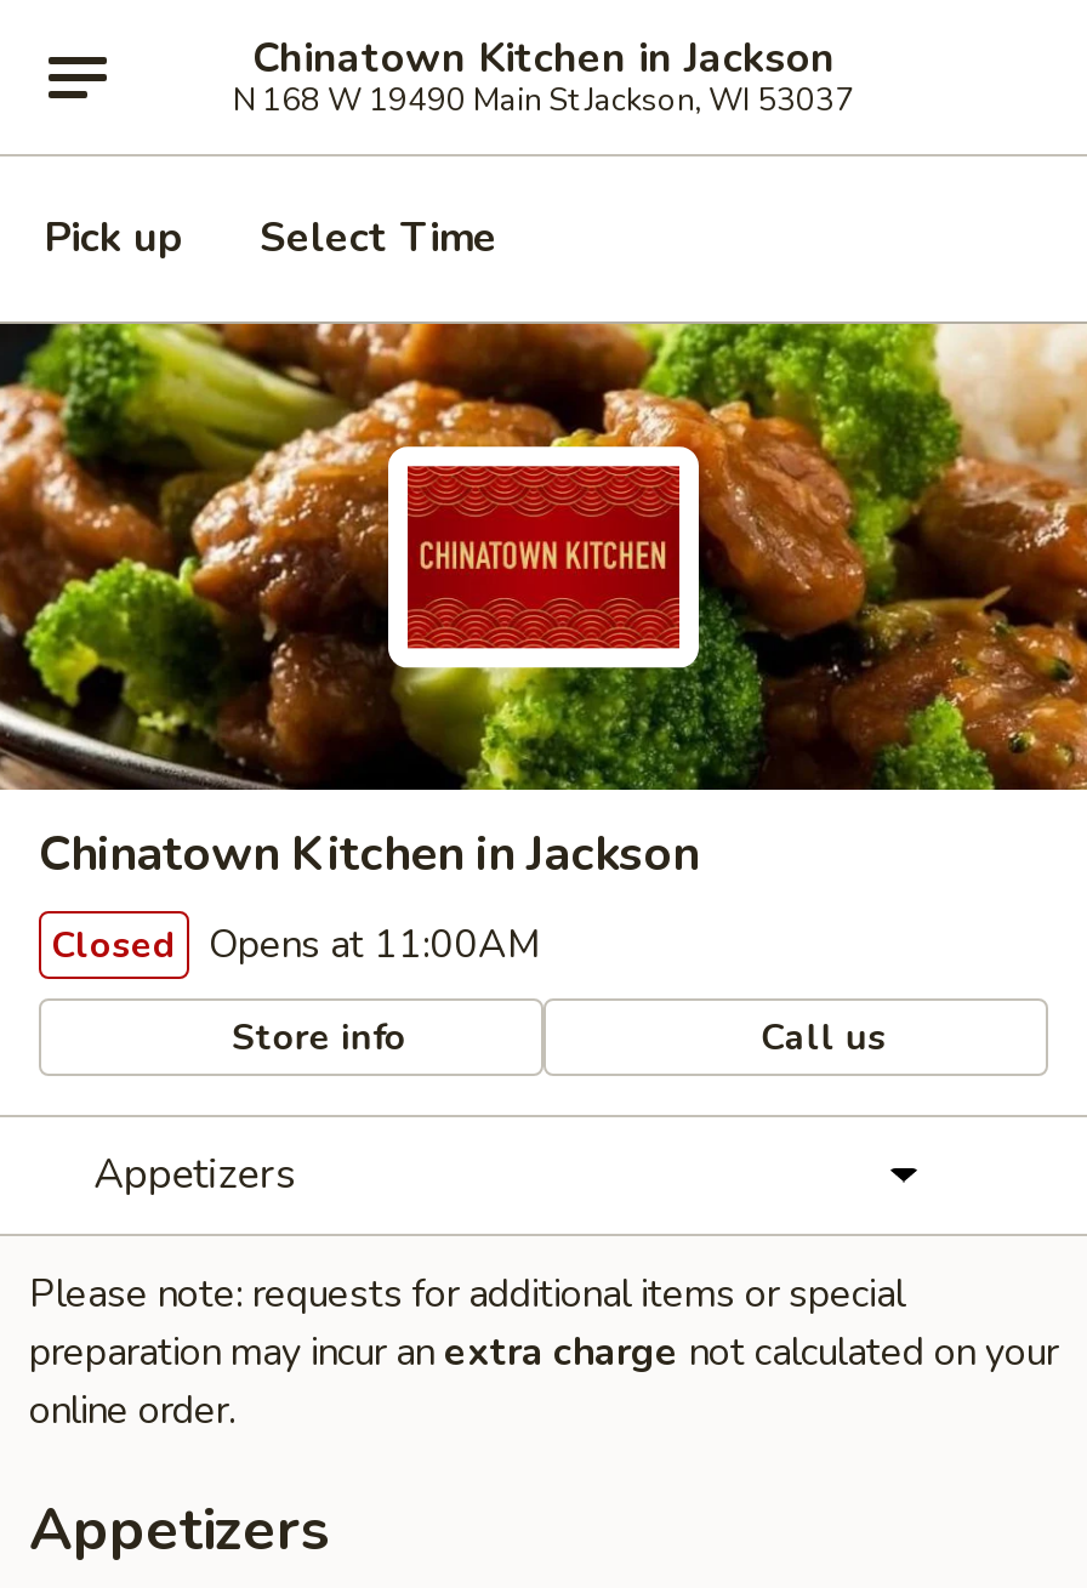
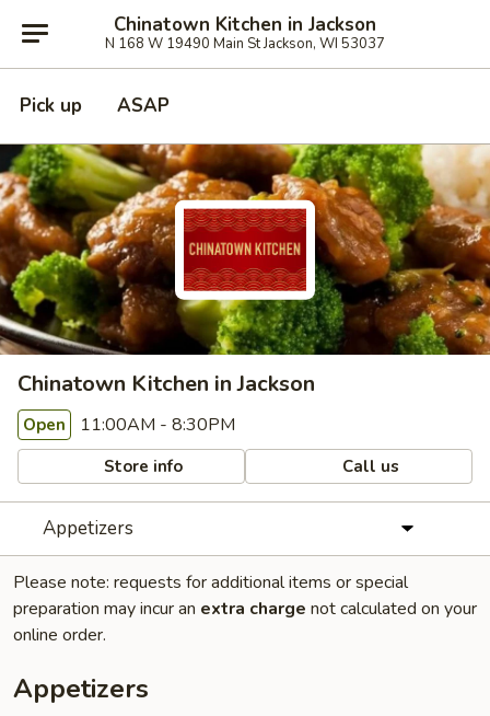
[260,210,497,266] Select Time -> [117,93,170,118] ASAP
[51,918,541,972] Closed Opens at 11:00AM -> [23,413,235,437] Open 11:00AM - 8:30PM

